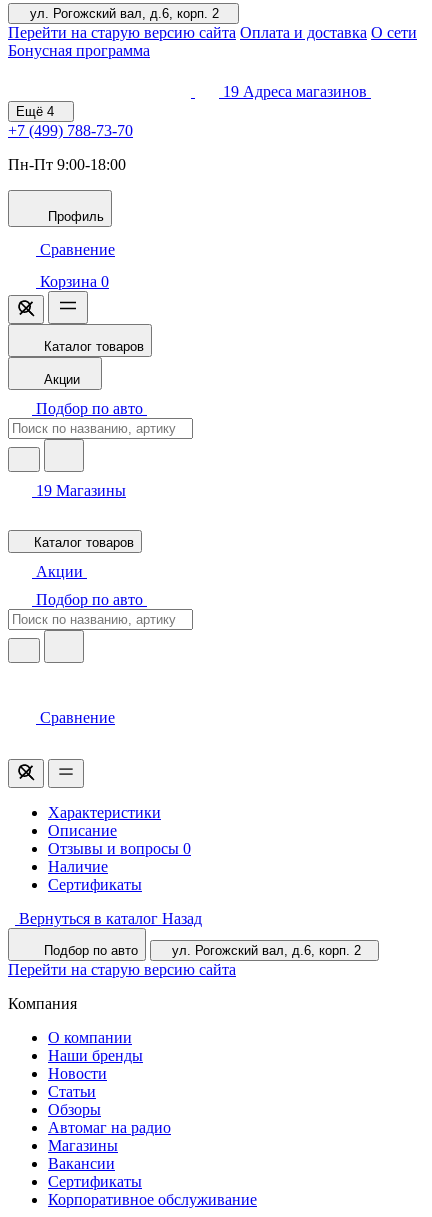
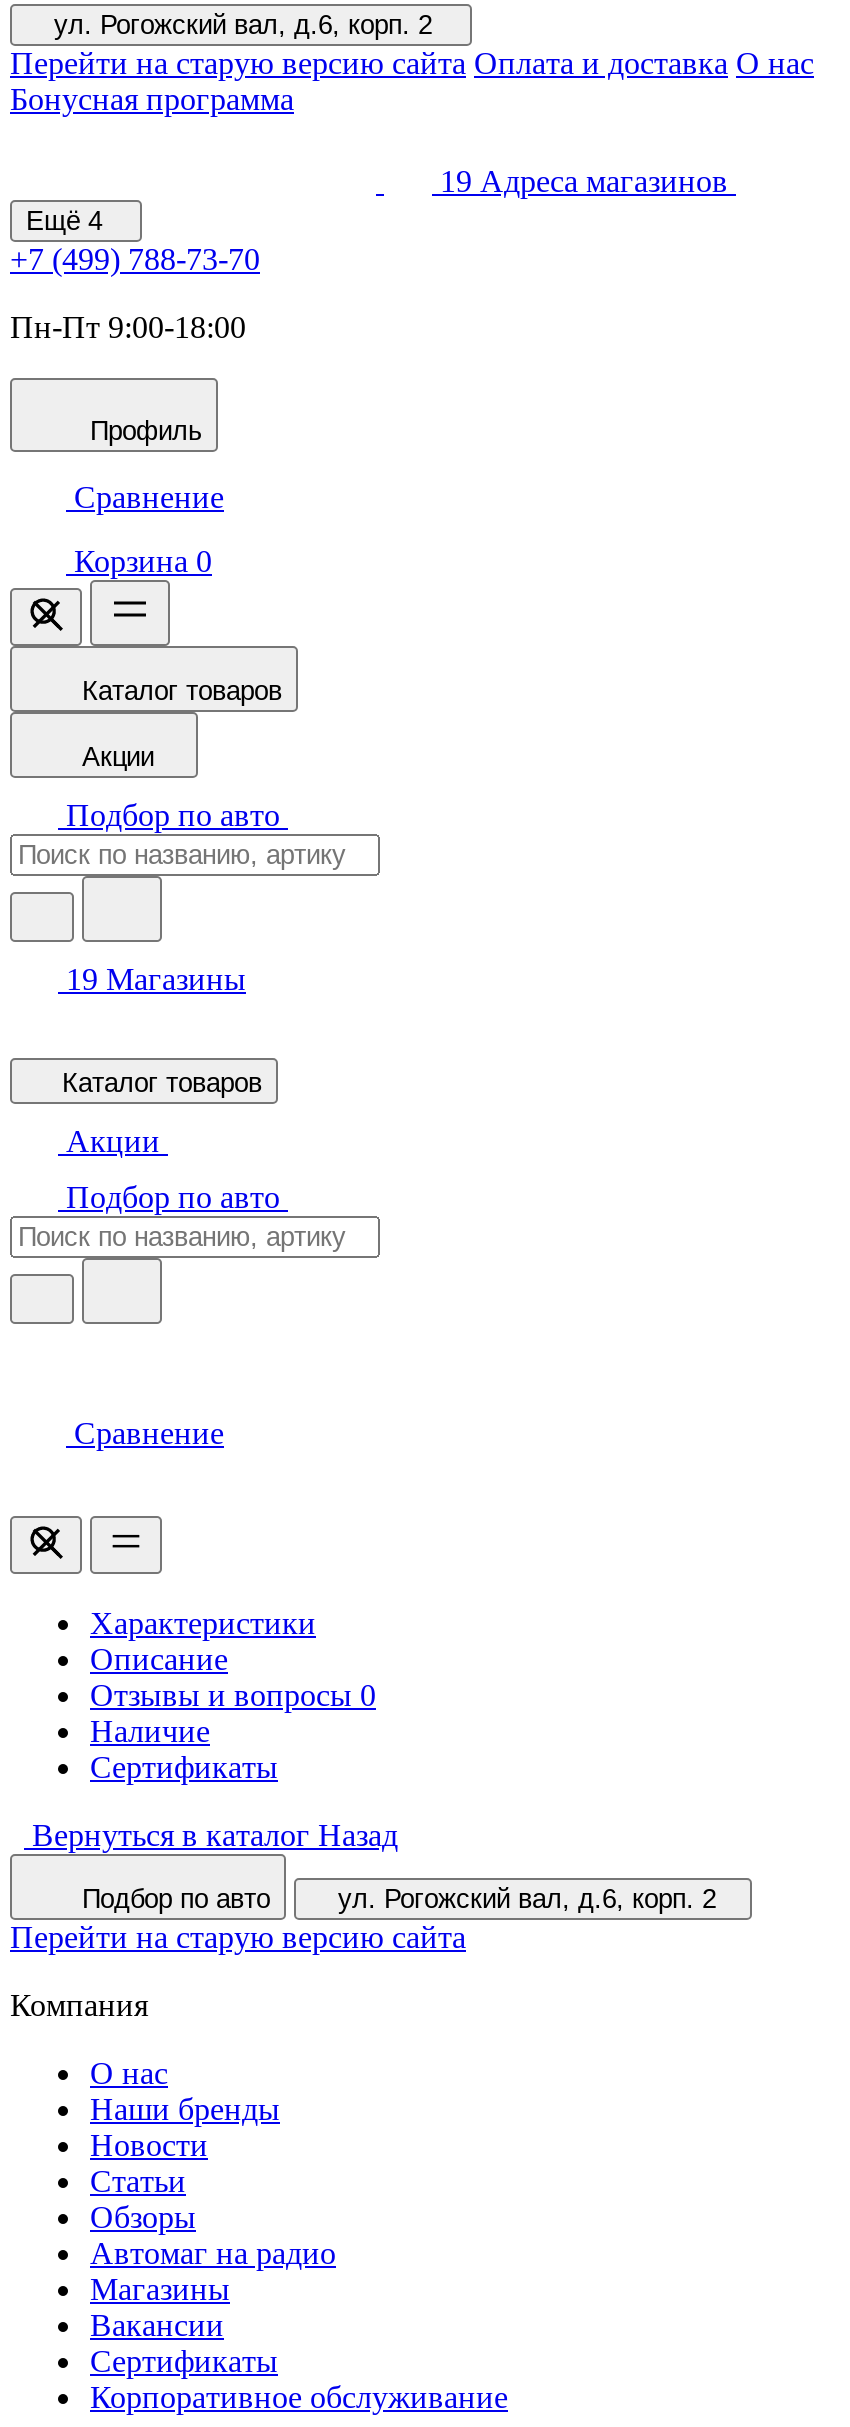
[8,24,417,41] Перейти на старую версию сайта Оплата и доставка О сети -> [10,46,814,80] Перейти на старую версию сайта Оплата и доставка О нас
[48,1029,132,1046] О компании -> [90,2056,168,2090] О нас

